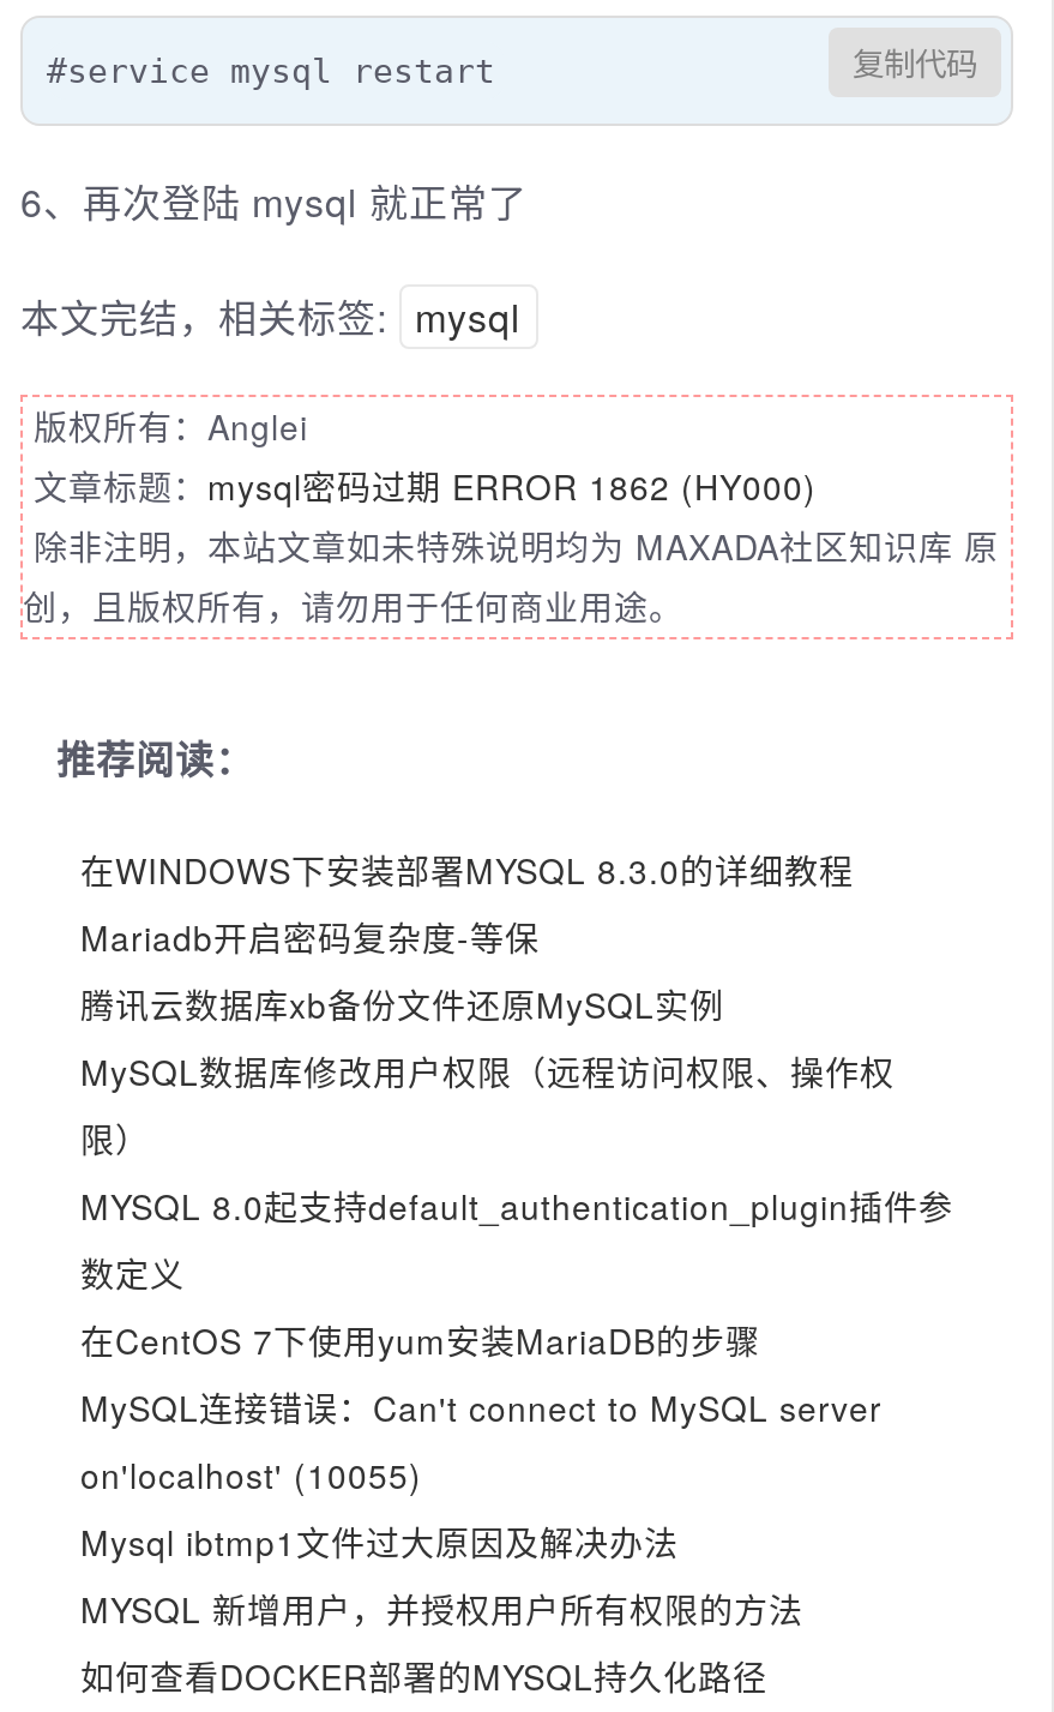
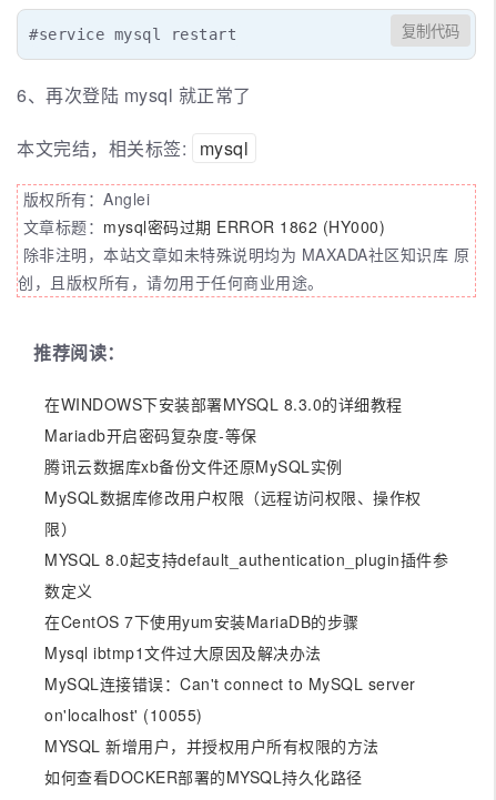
moved [80,1382,883,1497] -> [44,672,416,725]: MySQL连接错误：Can't connect to MySQL server | on'localhost' (10055)
moved [80,1517,679,1565] -> [44,641,321,663]: Mysql ibtmp1文件过大原因及解决办法

